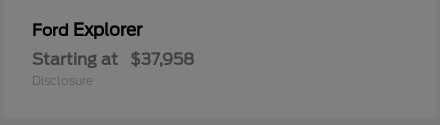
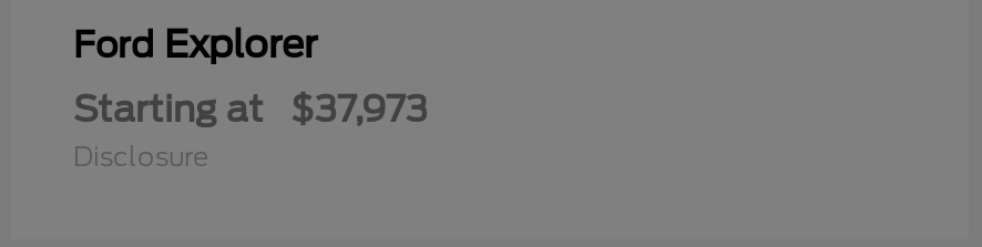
[32,50,194,69] Starting at $37,958 -> [73,88,428,130] Starting at $37,973

